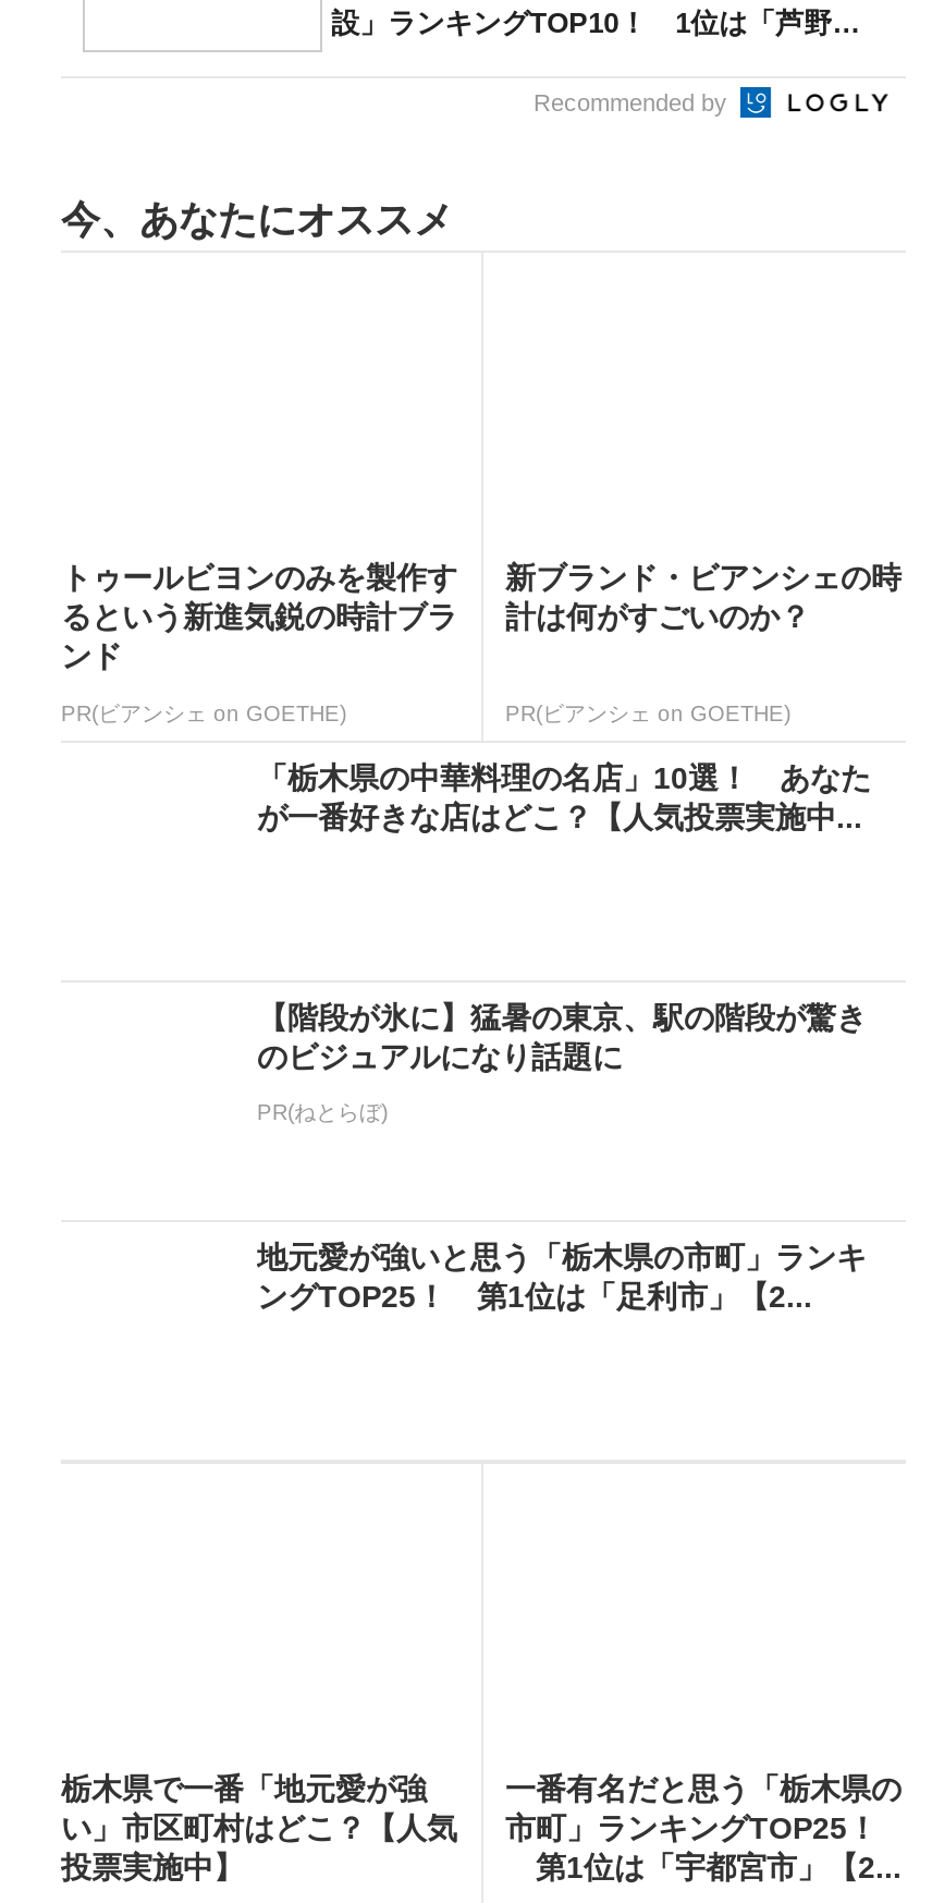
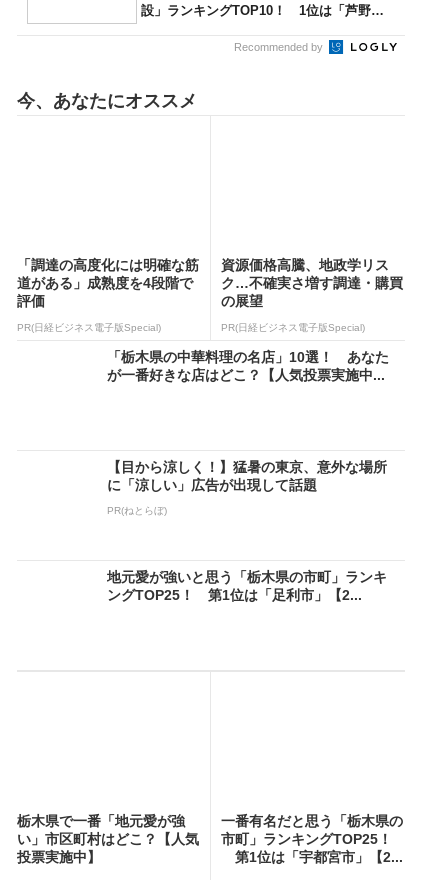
[61,559,457,673] トゥールビヨンのみを製作す | るという新進気鋭の時計ブラ | ンド -> [17,257,199,309] 「調達の高度化には明確な筋 | 道がある」成熟度を4段階で | 評価
[505,559,902,634] 新ブランド・ビアンシェの時 | 計は何がすごいのか？ -> [221,257,403,309] 資源価格高騰、地政学リス | ク…不確実さ増す調達・購買 | の展望
[61,701,346,725] PR(ビアンシェ on GOETHE) -> [17,322,161,333] PR(日経ビジネス電子版Special)
[505,701,790,725] PR(ビアンシェ on GOETHE) -> [221,322,365,333] PR(日経ビジネス電子版Special)
[257,1000,867,1074] 【階段が氷に】猛暑の東京、駅の階段が驚き | のビジュアルになり話題に -> [107,459,387,493] 【目から涼しく！】猛暑の東京、意外な場所 | に「涼しい」広告が出現して話題

